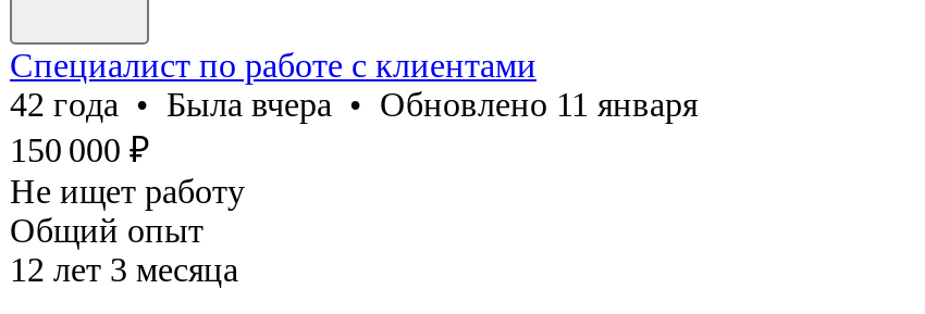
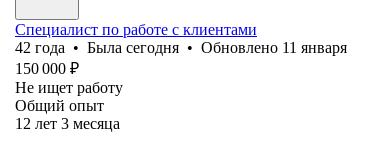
[10,86,698,123] 42 года • Была вчера • Обновлено 11 января -> [15,39,347,56] 42 года • Была сегодня • Обновлено 11 января

